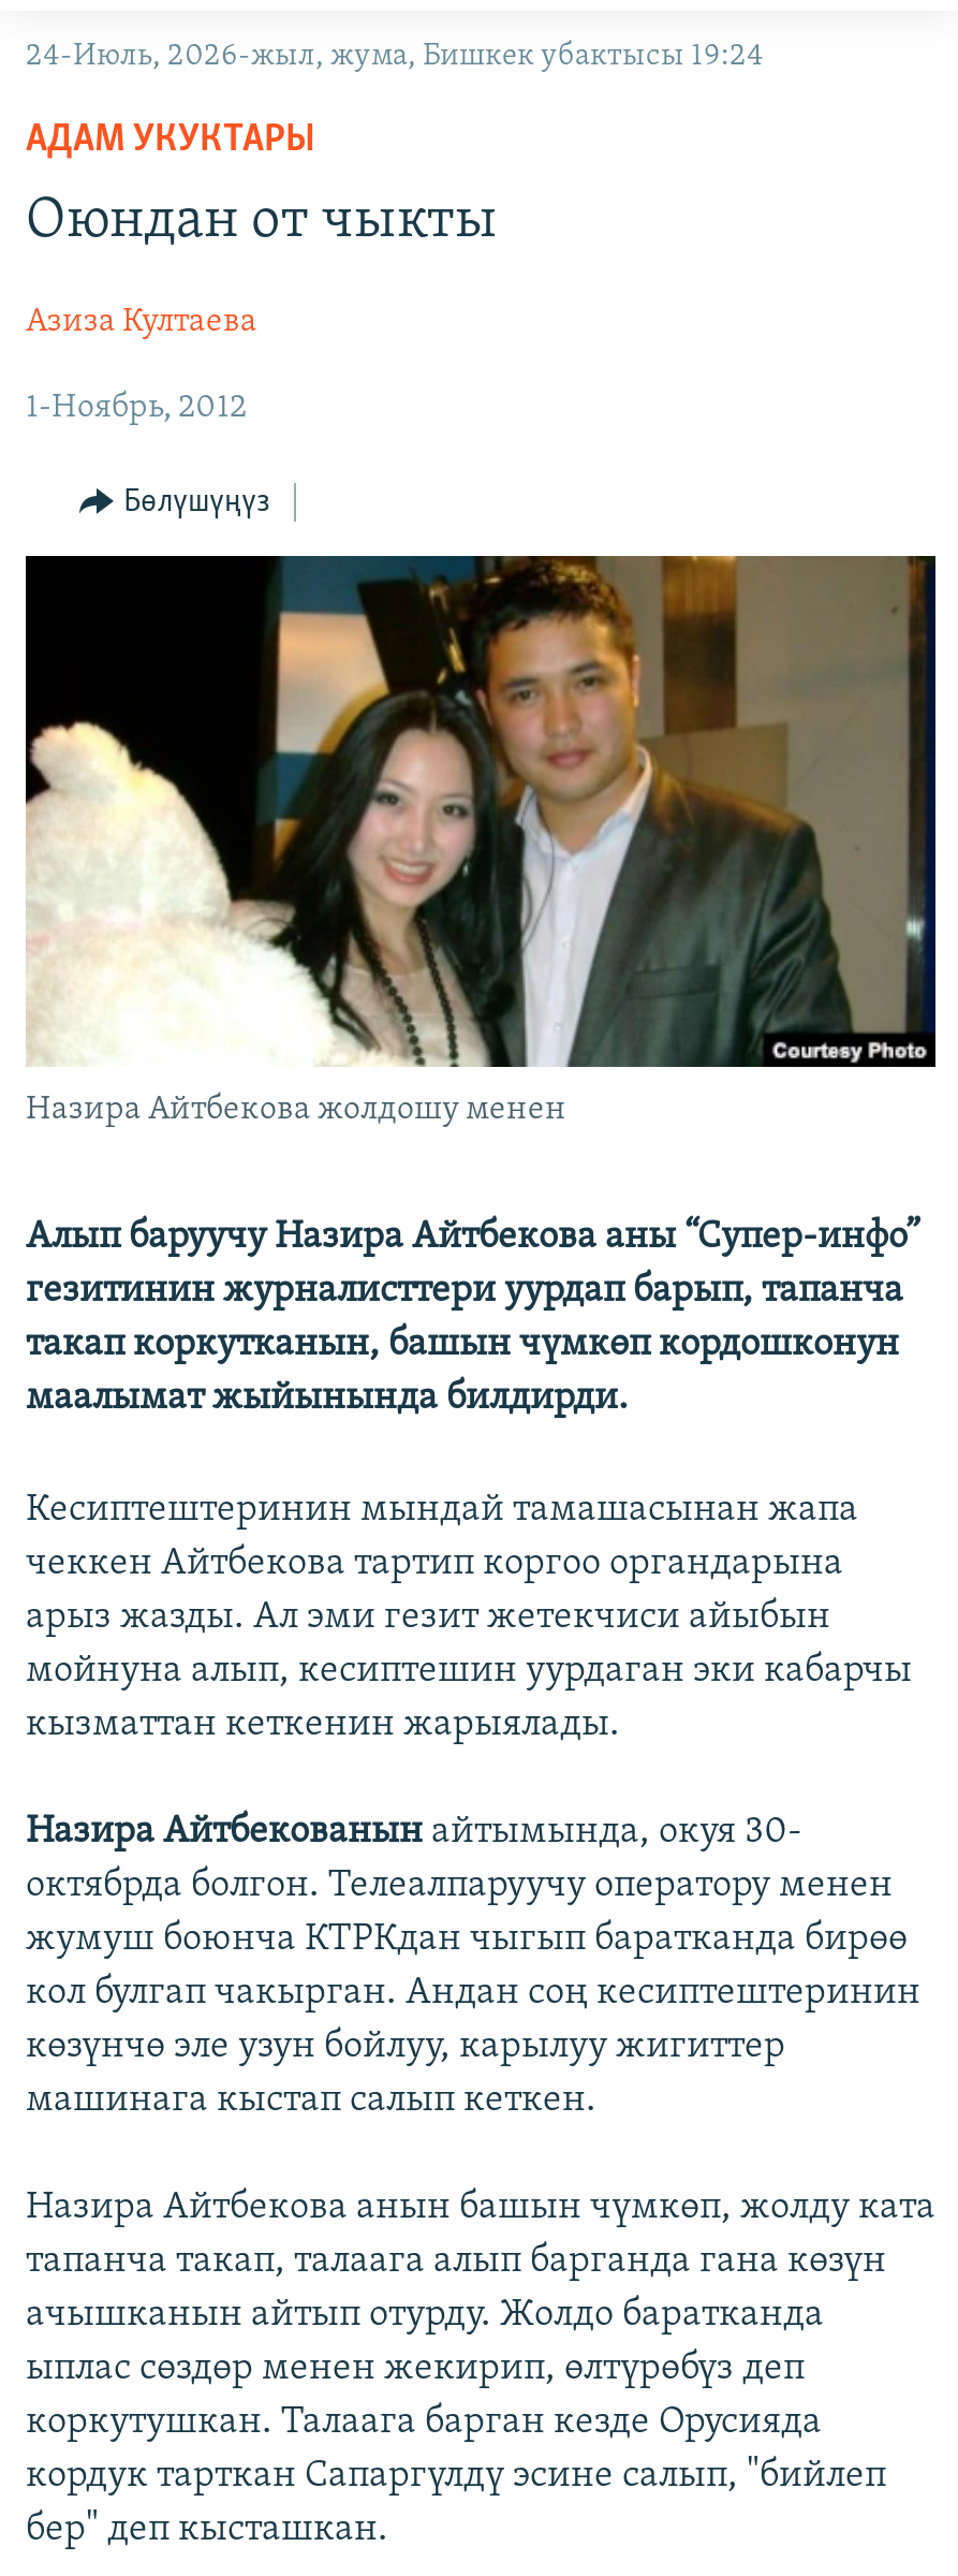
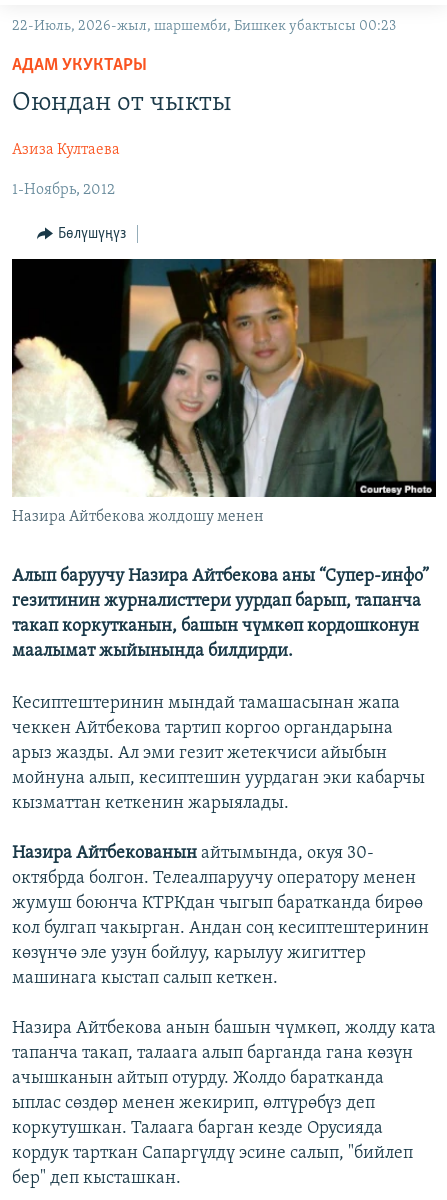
[26,41,764,73] 24-Июль, 2026-жыл, жума, Бишкек убактысы 19:24 -> [12,19,396,34] 22-Июль, 2026-жыл, шаршемби, Бишкек убактысы 00:23

